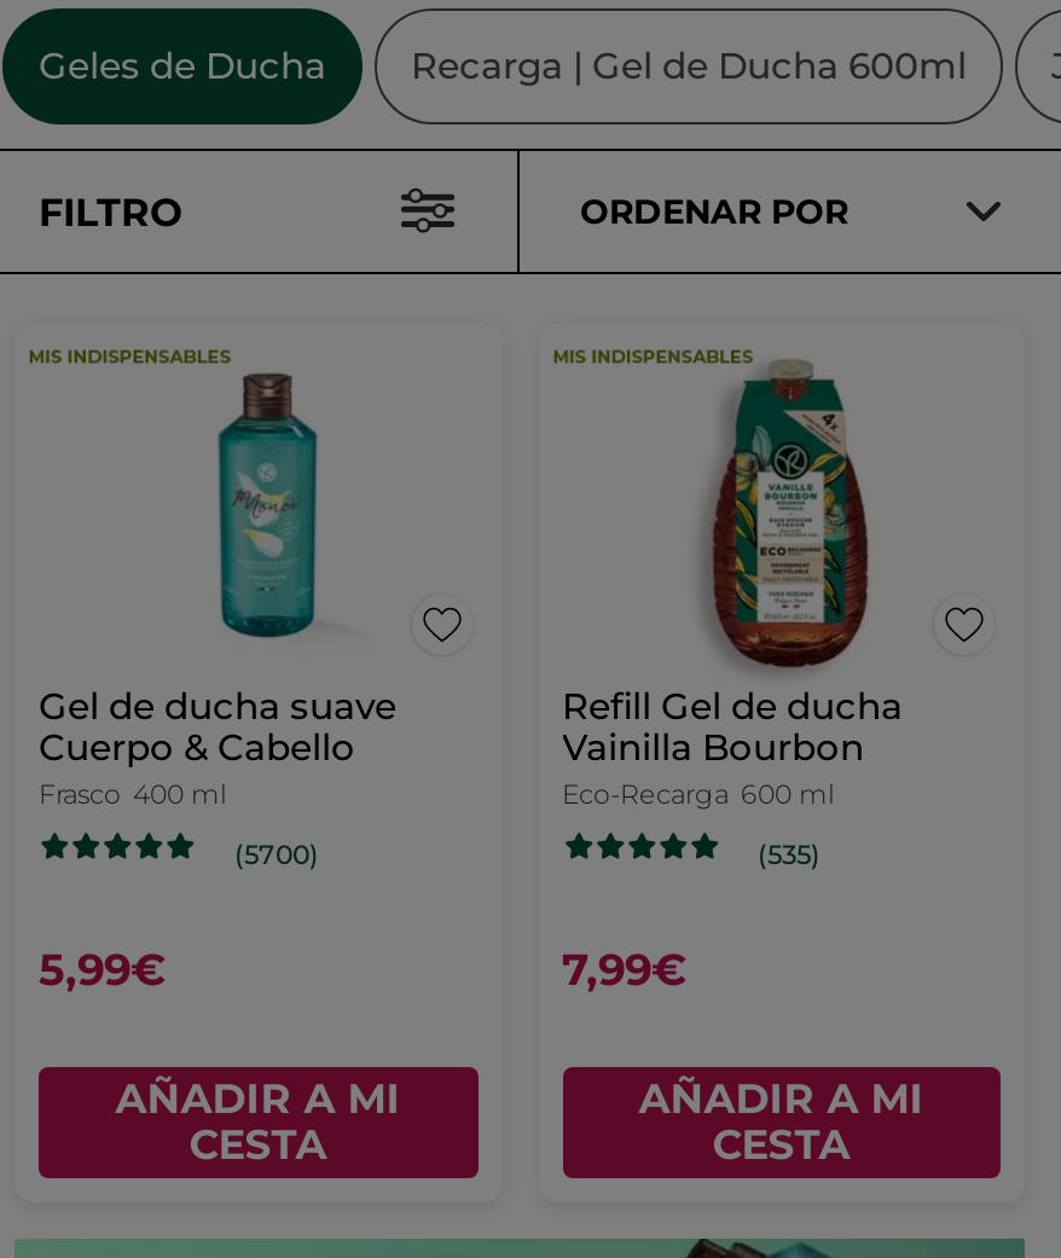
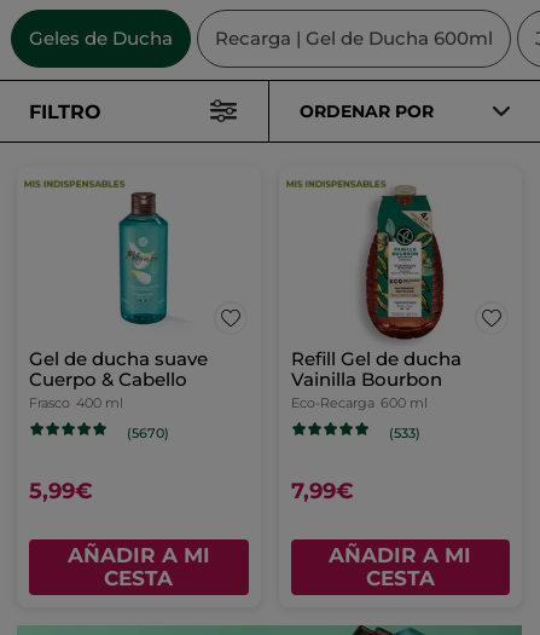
[234,839,319,873] (5700) -> [127,425,169,442] (5670)
[758,839,821,873] (535) -> [388,425,420,442] (533)

